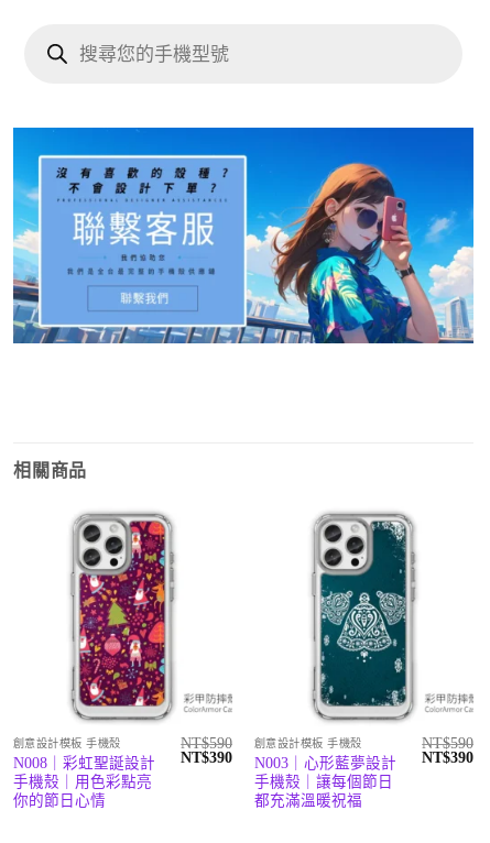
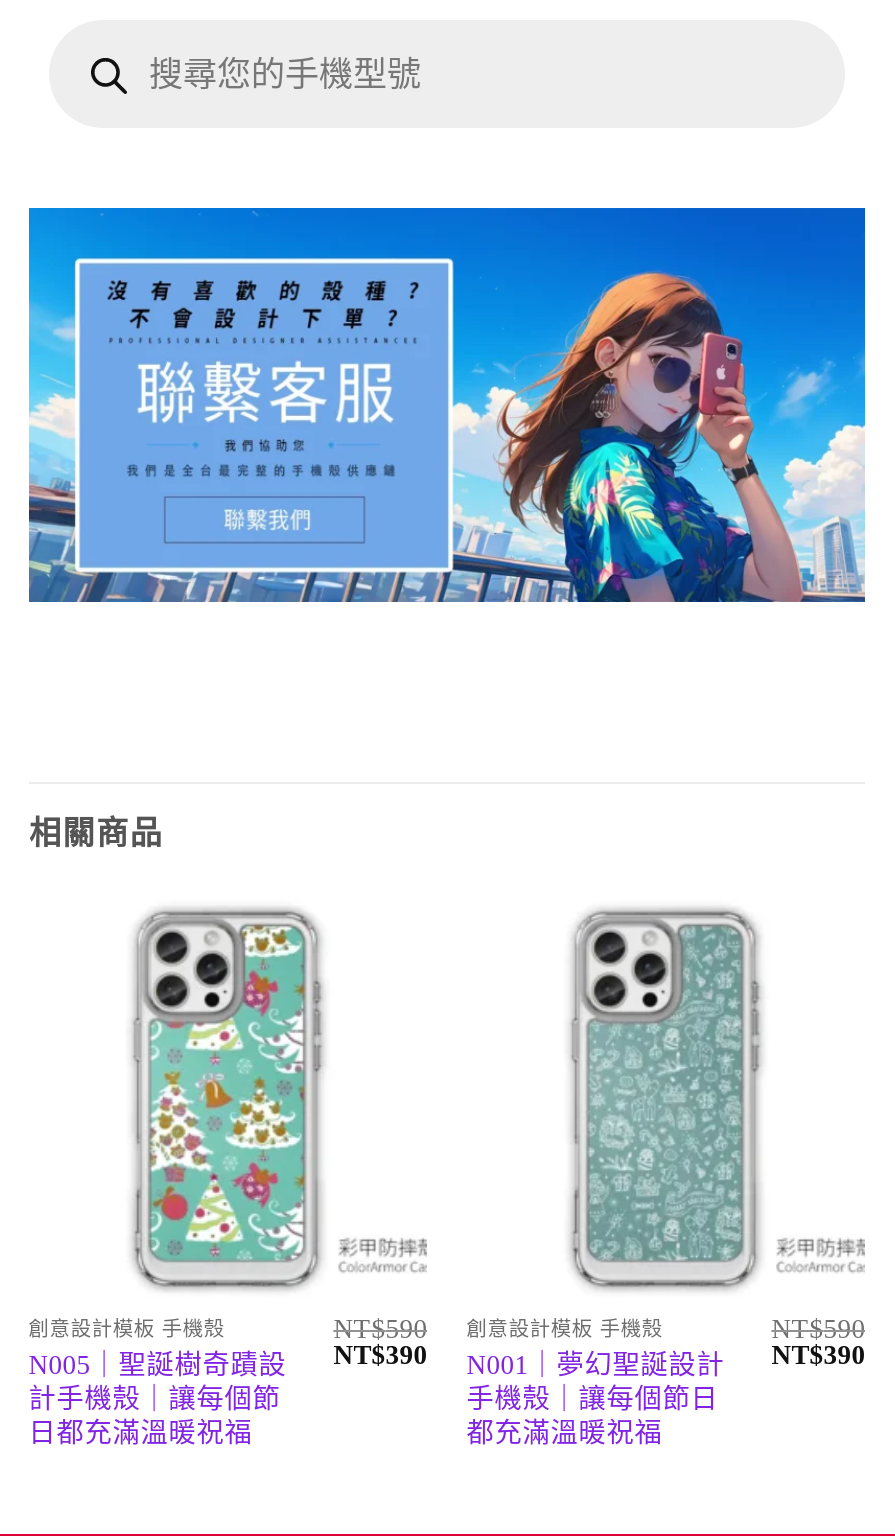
[79,521,165,707] [image] -> [149,924,305,1262] [image]
[320,522,406,707] [image] -> [589,924,741,1260] [image]
[13,755,155,809] N008｜彩虹聖誕設計 | 手機殼｜用色彩點亮 | 你的節日心情 -> [29,1351,287,1449] N005｜聖誕樹奇蹟設 | 計手機殼｜讓每個節 | 日都充滿溫暖祝福
[254,755,396,771] N003｜心形藍夢設計 -> [467,1351,725,1381] N001｜夢幻聖誕設計

